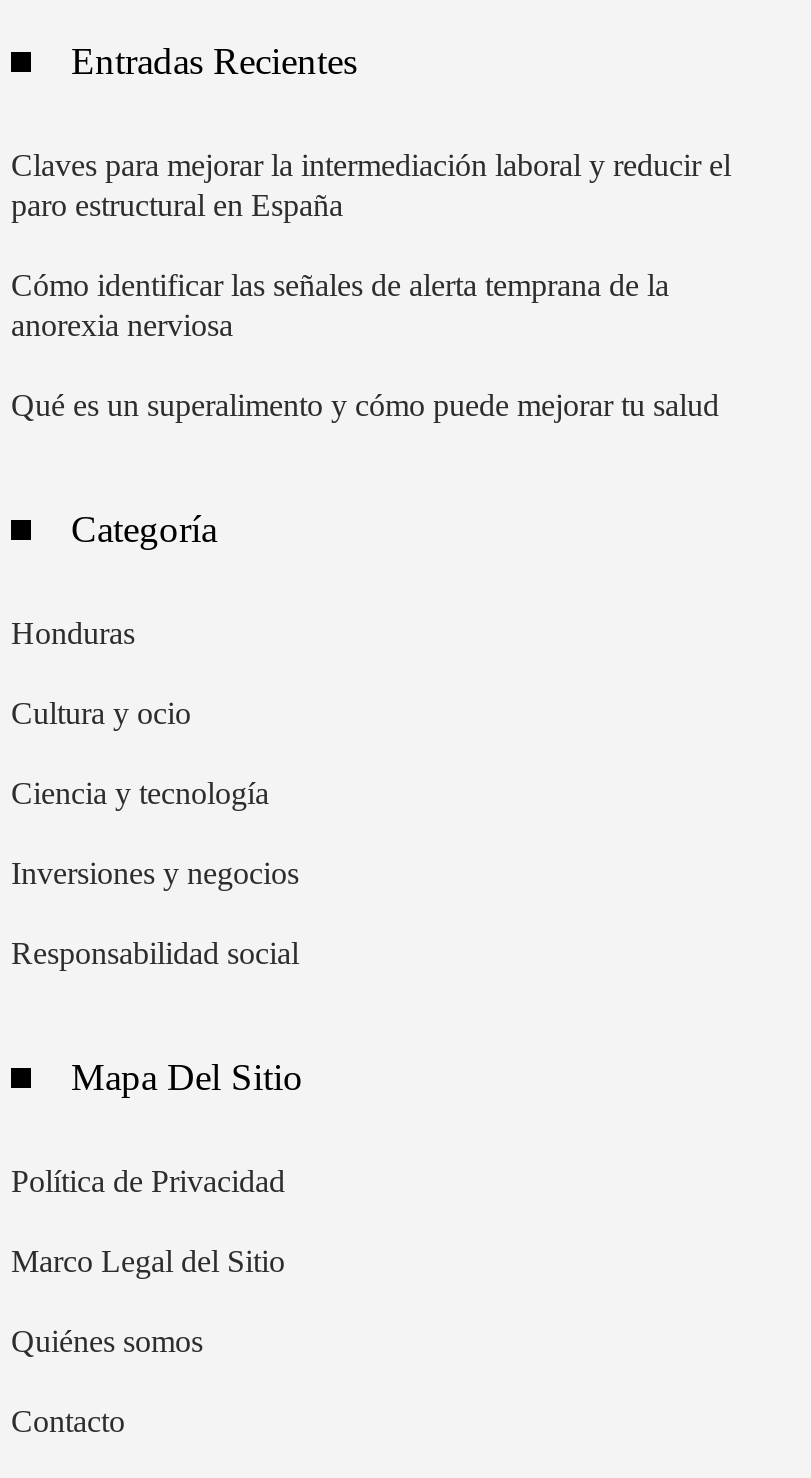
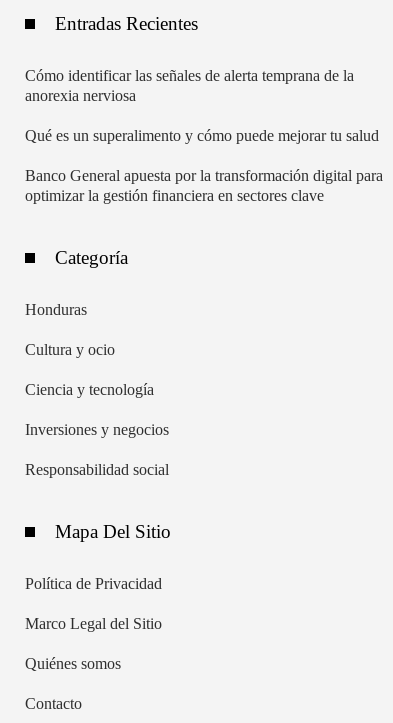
[11,147,731,221] Claves para mejorar la intermediación laboral y reducir el | paro estructural en España -> none
moved [11,267,719,421] -> [25,67,379,144]: Cómo identificar las señales de alerta temprana de la | anorexia nerviosa | Qué es un superalimento y cómo puede mejorar tu salud
none -> [25,167,383,204] Banco General apuesta por la transformación digital para | optimizar la gestión financiera en sectores clave

